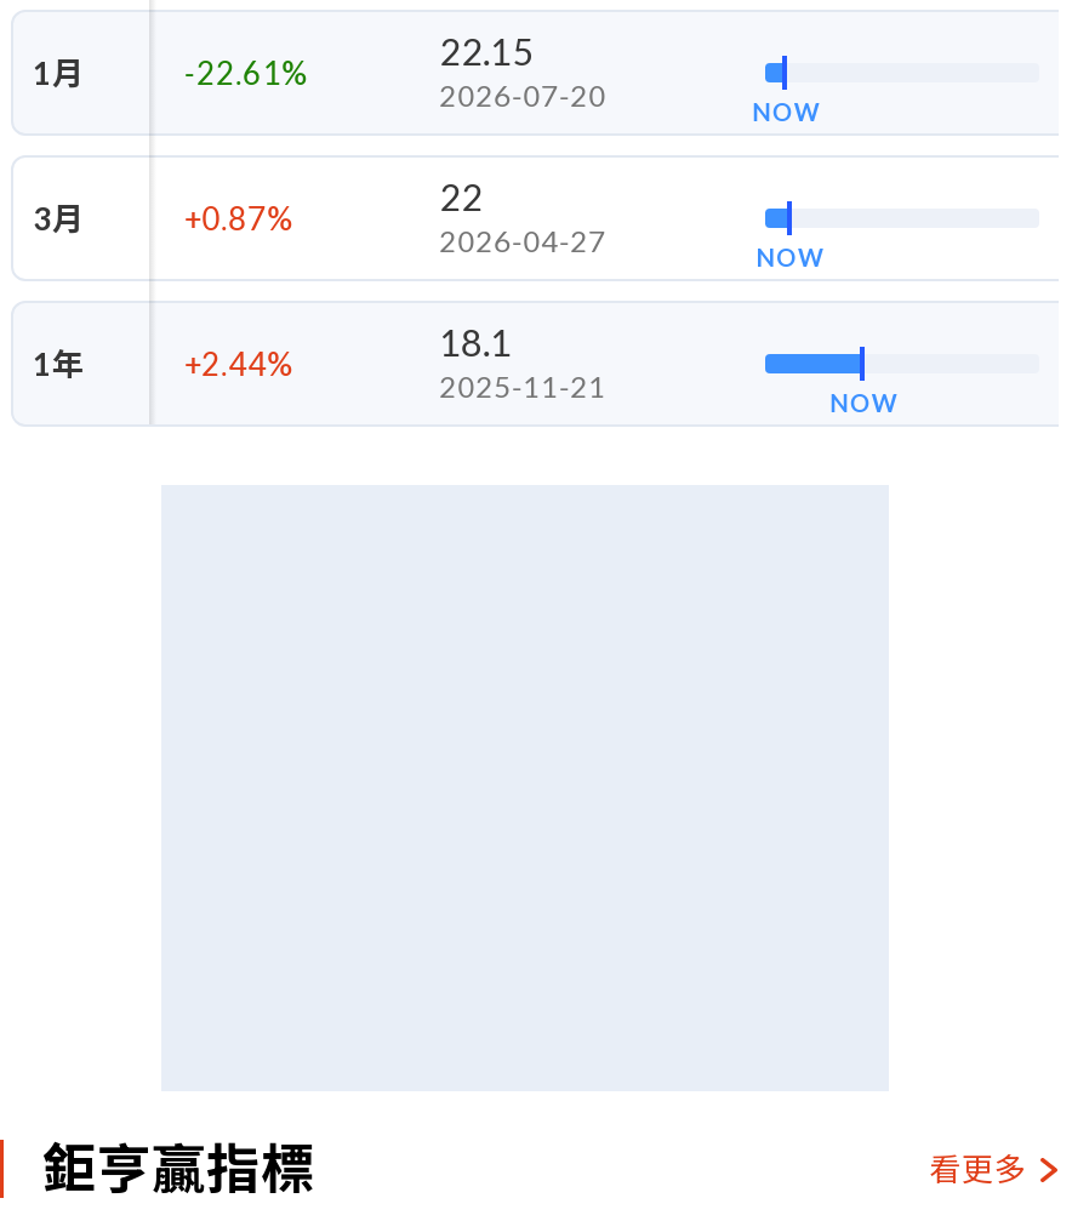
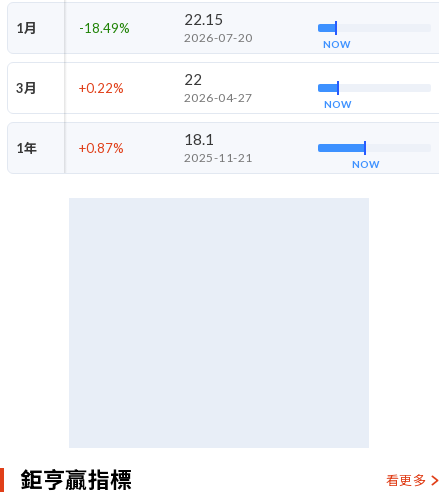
[185,52,309,91] -22.61% -> [79,19,130,35] -18.49%
[185,198,294,236] +0.87% -> [79,79,124,95] +0.22%
[185,343,294,382] +2.44% -> [79,139,124,155] +0.87%

